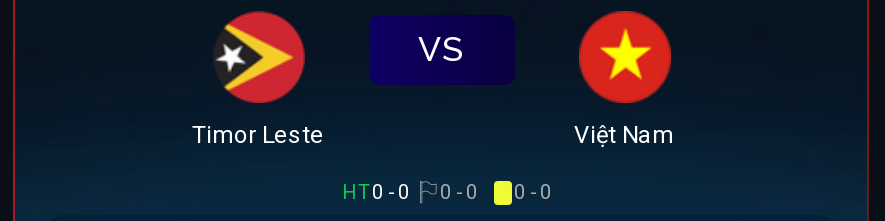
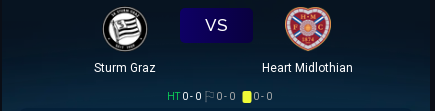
[192,11,324,148] [image] | Timor Leste -> [93,6,155,74] [image] | Sturm Graz
[574,9,674,148] [image] | Việt Nam -> [262,6,353,74] [image] | Heart Midlothian

